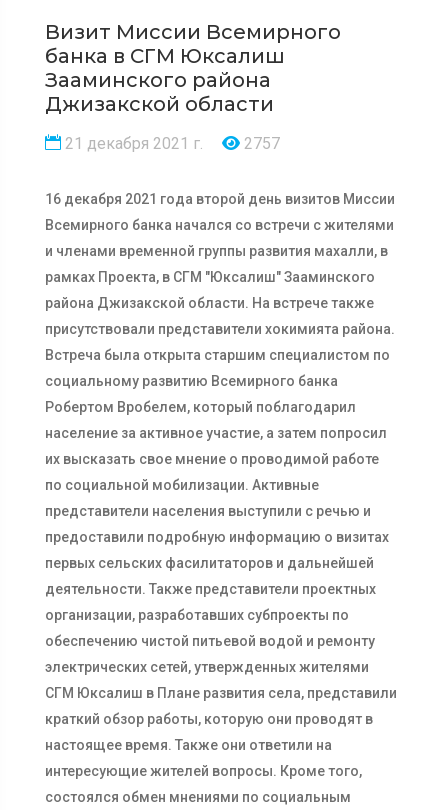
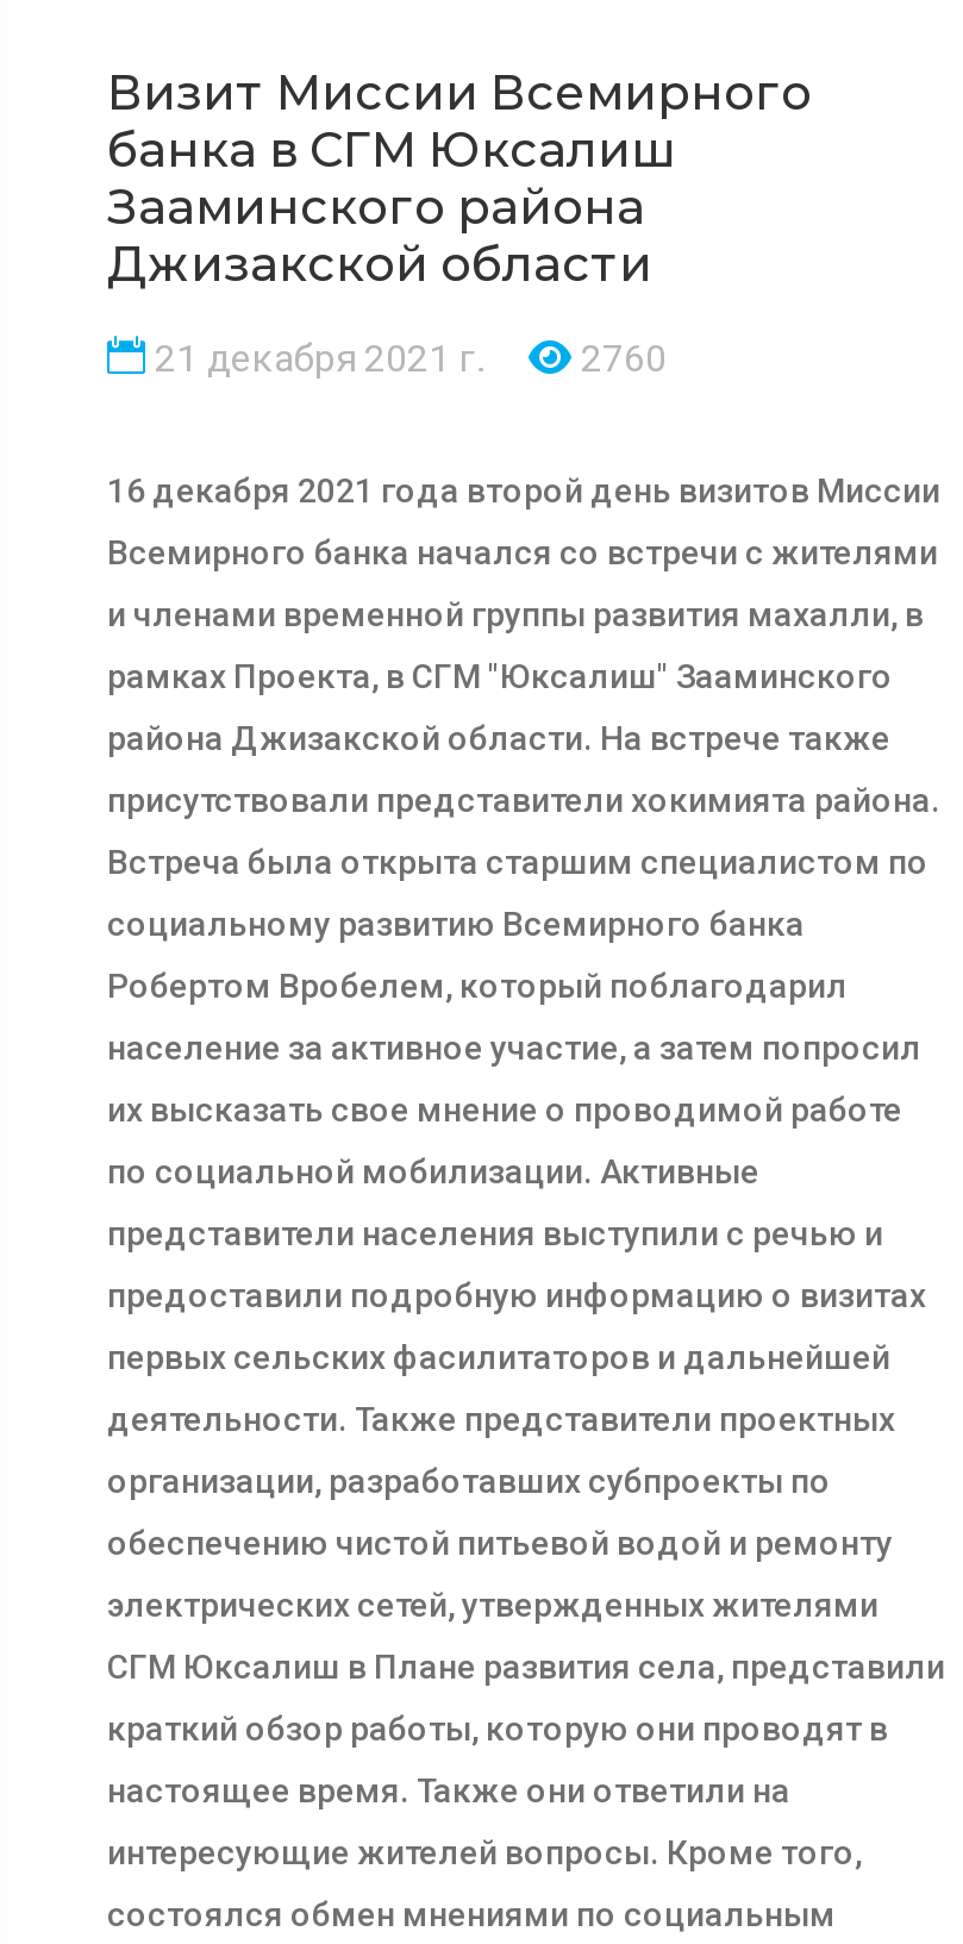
[240,134,280,153] 2757 -> [571,336,667,381] 2760

